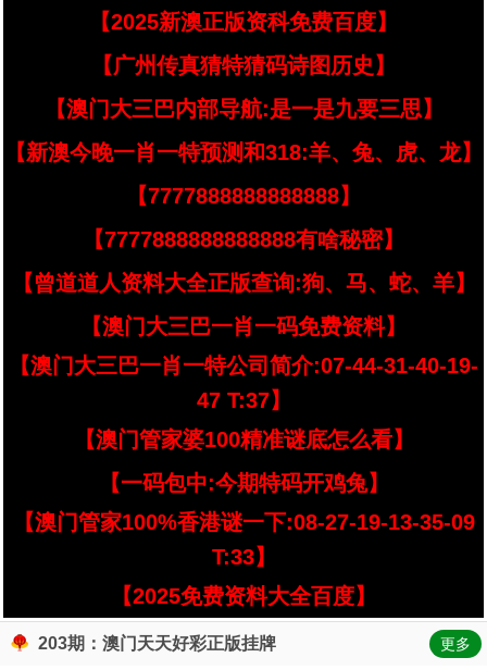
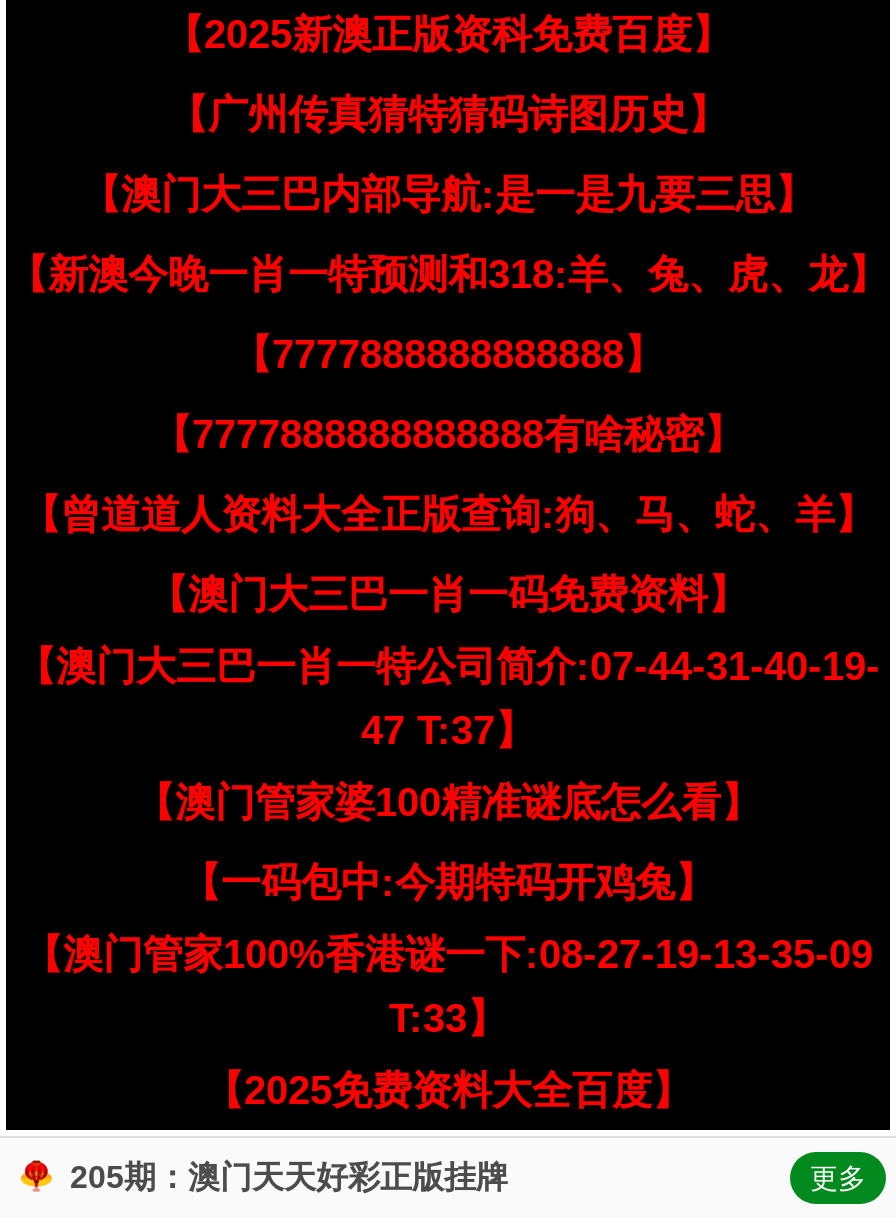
[38,634,276,653] 203期：澳门天天好彩正版挂牌 -> [70,1160,508,1194] 205期：澳门天天好彩正版挂牌

